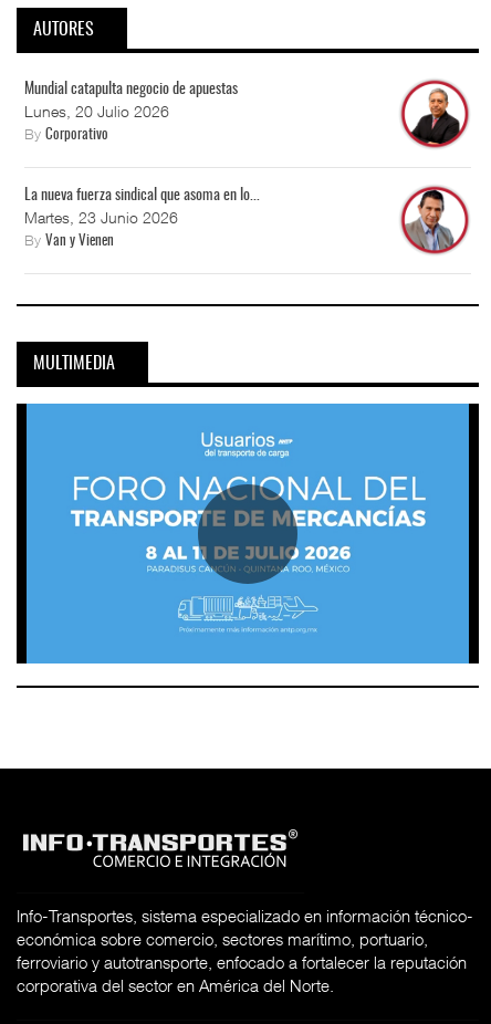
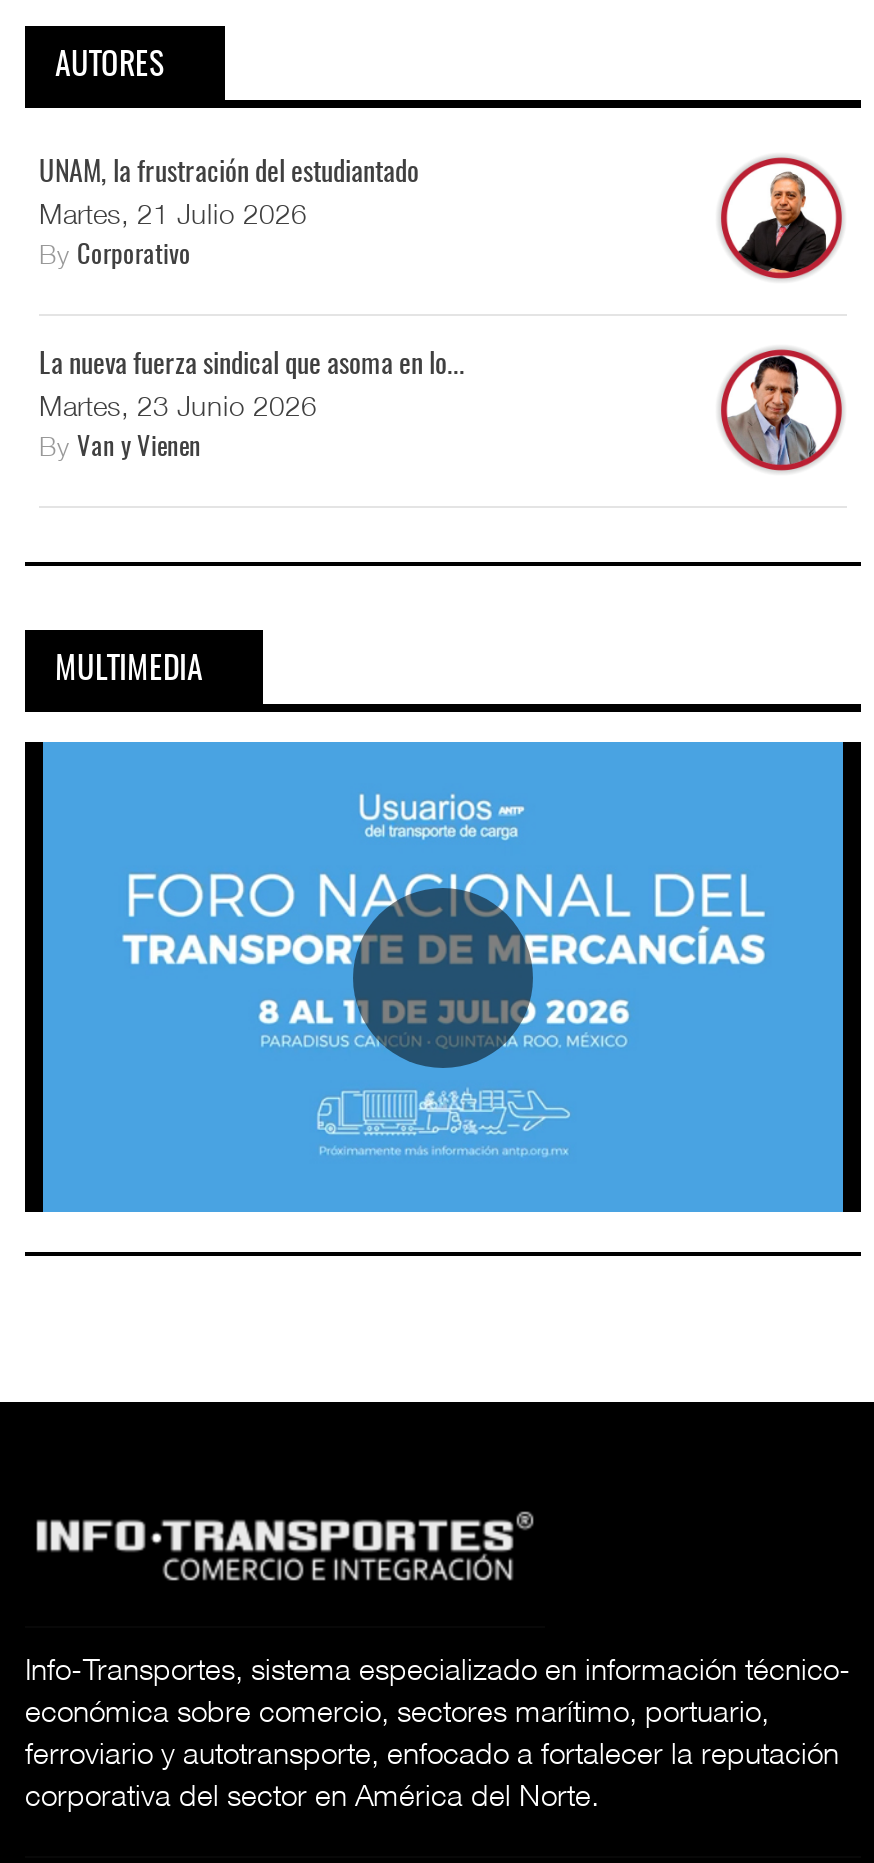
[24,82,238,121] Mundial catapulta negocio de apuestas | Lunes, 20 Julio 2026 -> [39,160,419,230] UNAM, la frustración del estudiantado | Martes, 21 Julio 2026

